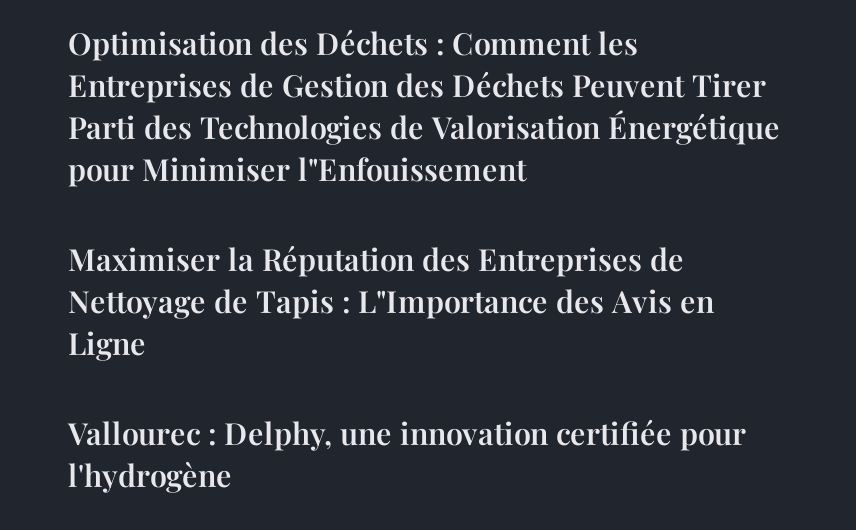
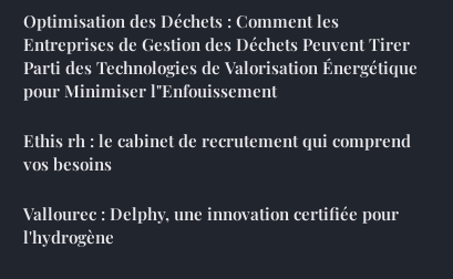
[68,240,714,364] Maximiser la Réputation des Entreprises de | Nettoyage de Tapis : L"Importance des Avis en | Ligne -> [23,130,411,175] Ethis rh : le cabinet de recrutement qui comprend | vos besoins

